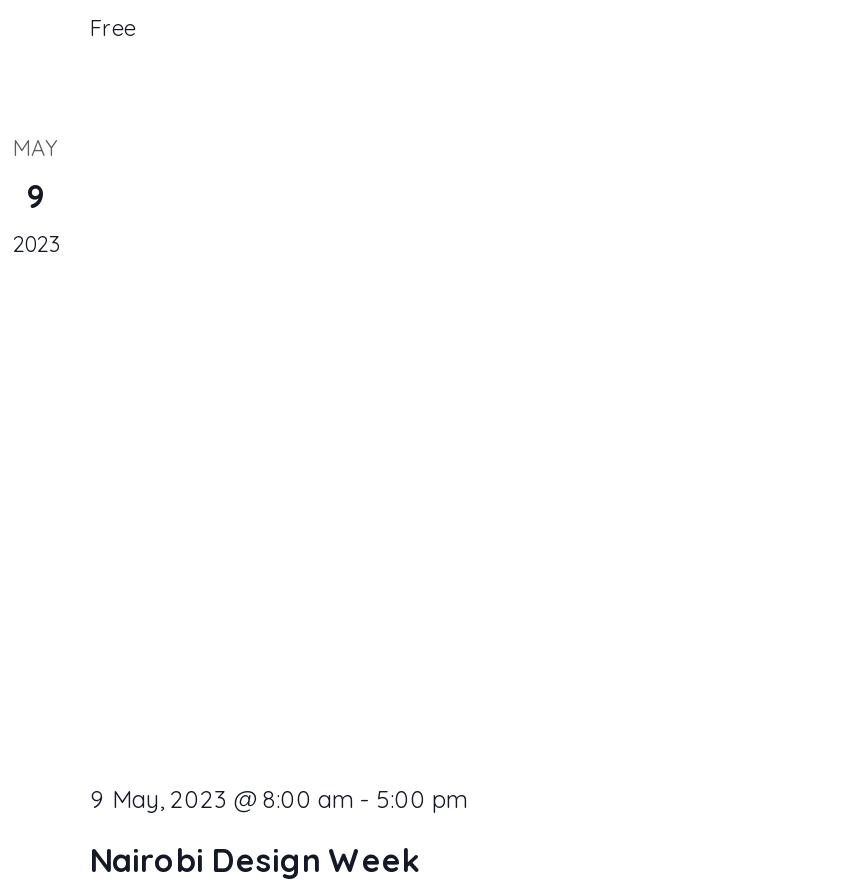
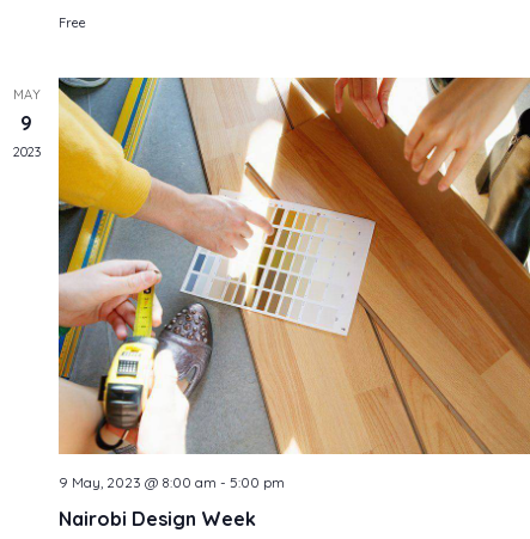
none -> [57,76,526,455] [image]

